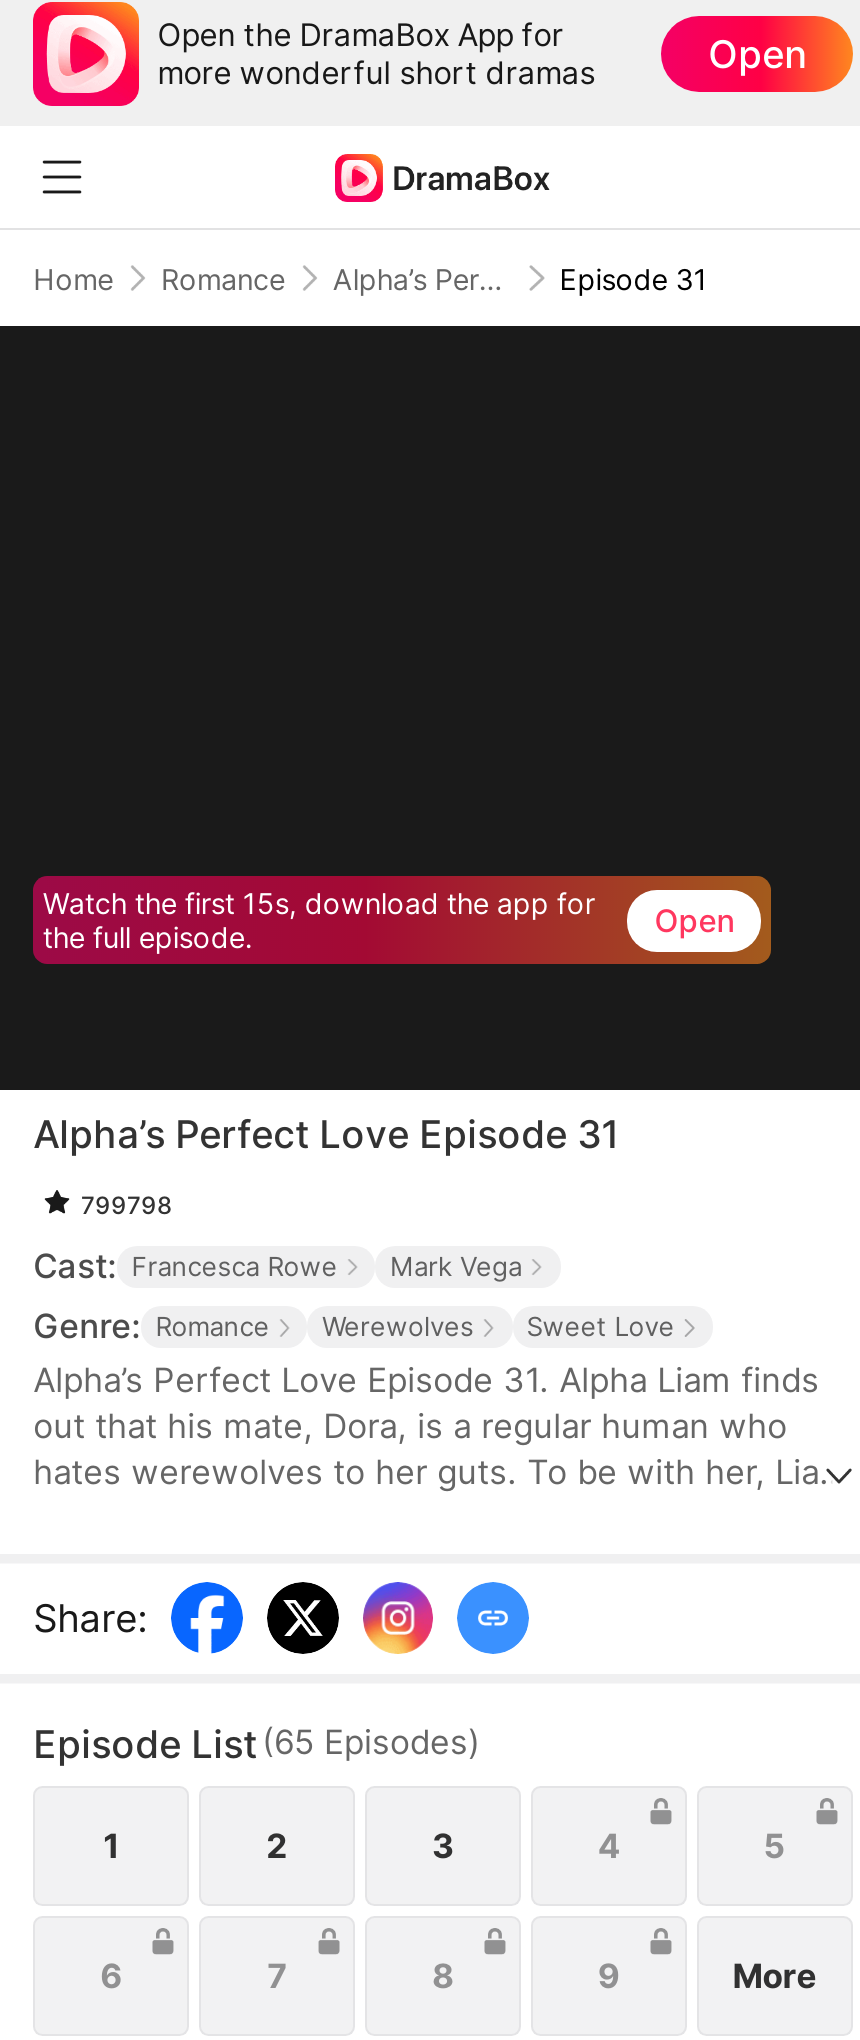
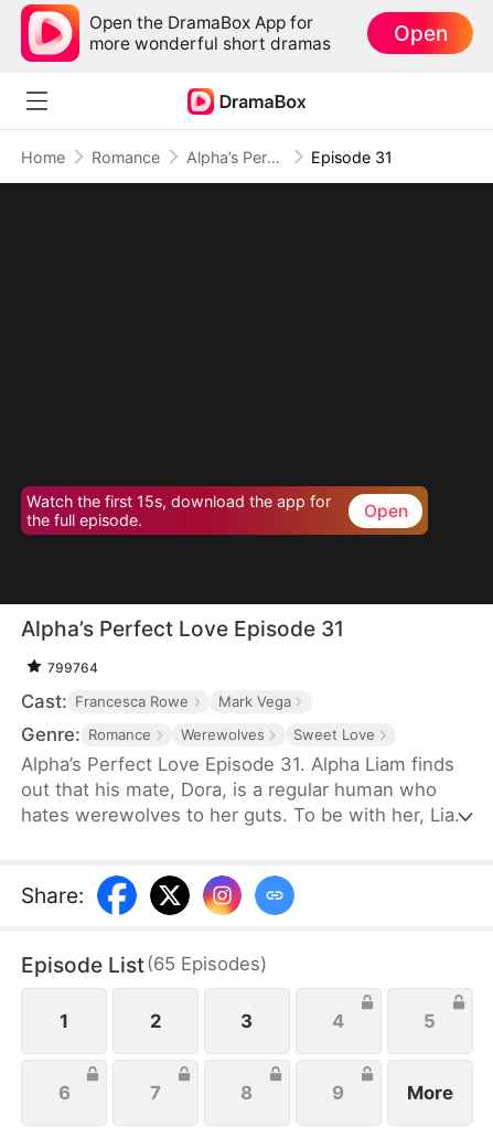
[81,1189,173,1219] 799798 -> [47,659,98,676] 799764

